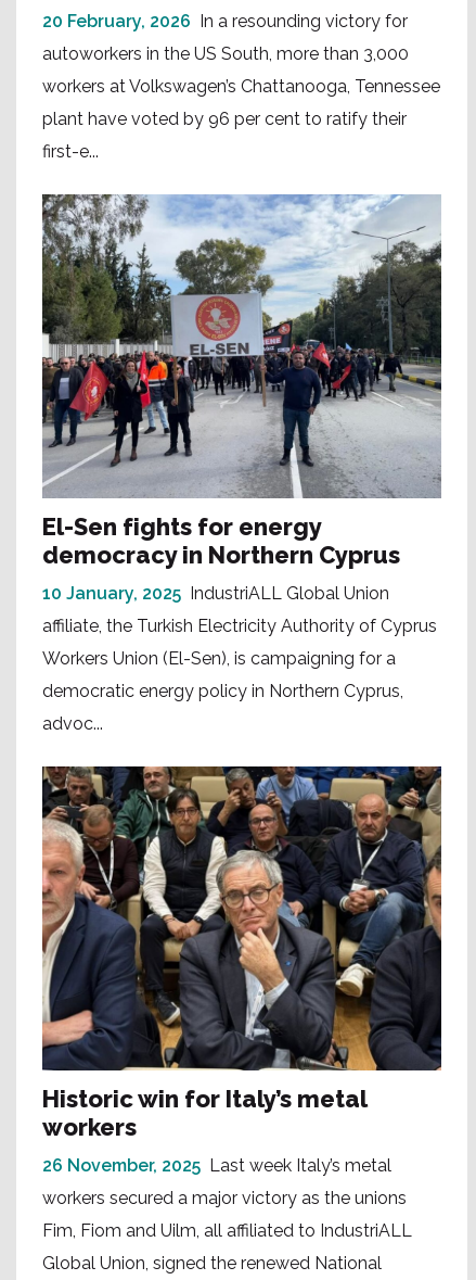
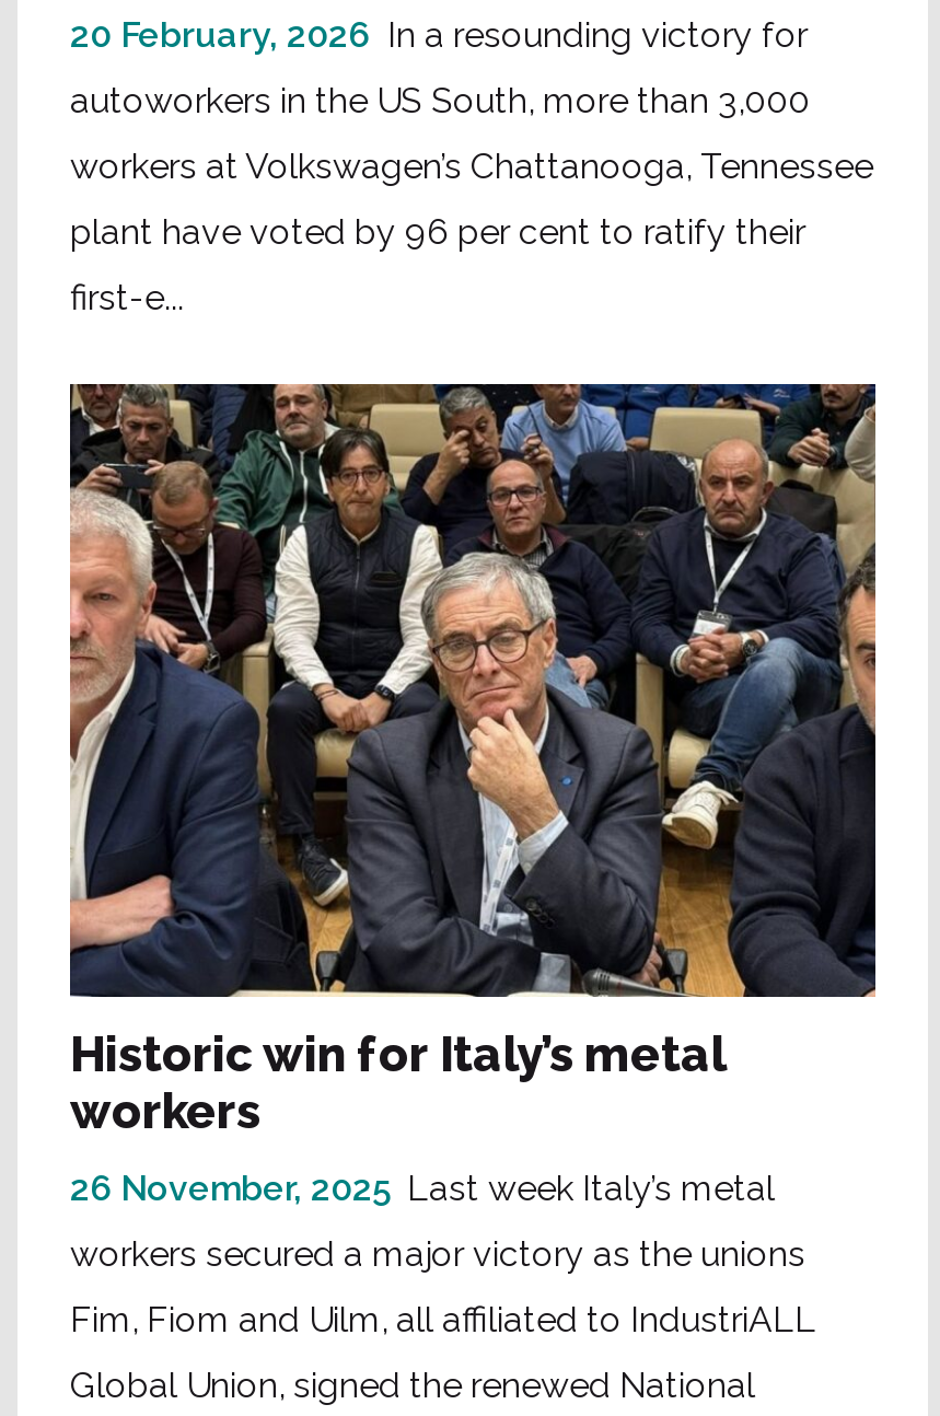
[41,193,442,734] [image] | El-Sen fights for energy | democracy in Northern Cyprus | 10 January, 2025 IndustriALL Global Union | affiliate, the Turkish Electricity Authority of Cyprus | Workers Union (El-Sen), is campaigning for a | democratic energy policy in Northern Cyprus, | advoc... -> none

